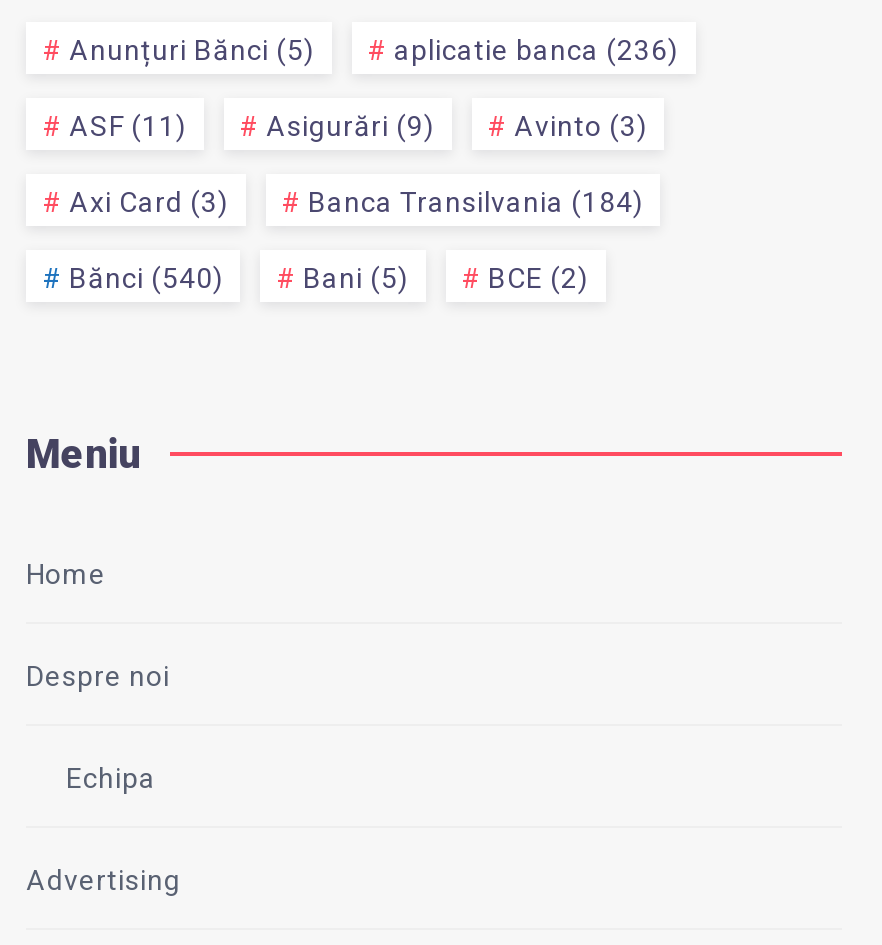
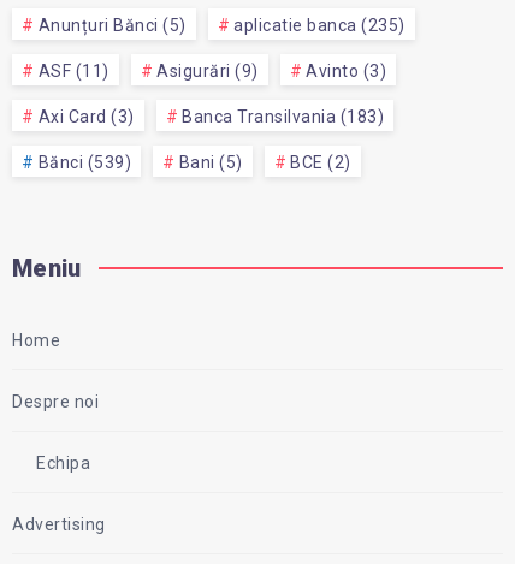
[394,35,679,67] aplicatie banca (236) -> [233,16,405,35] aplicatie banca (235)
[308,187,644,219] Banca Transilvania (184) -> [182,107,384,127] Banca Transilvania (183)
[69,263,224,295] Bănci (540) -> [38,153,131,172] Bănci (539)

